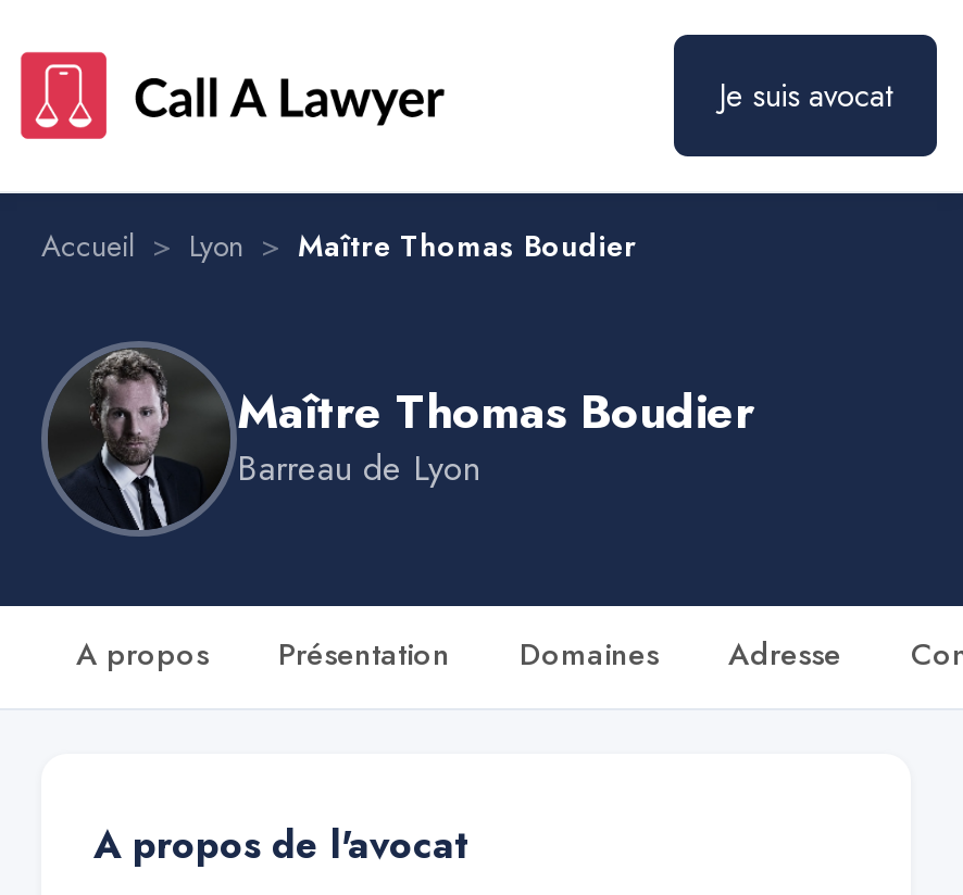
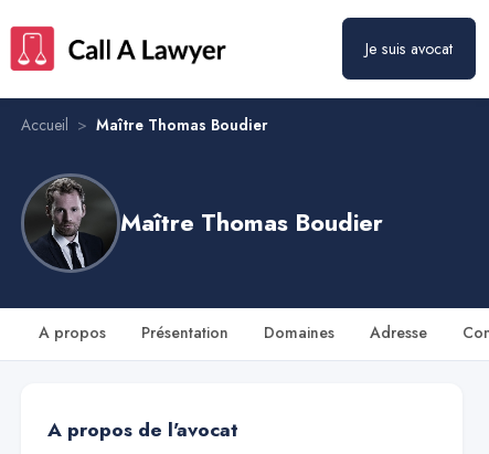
[41,224,637,267] Accueil > Lyon > Maître Thomas Boudier -> [21,114,268,136] Accueil > Maître Thomas Boudier
[237,443,480,493] Barreau de Lyon -> none

